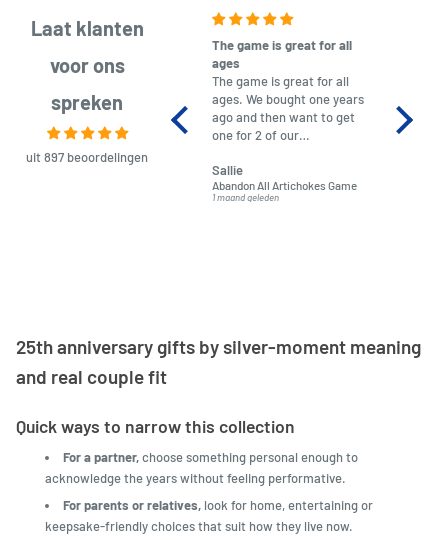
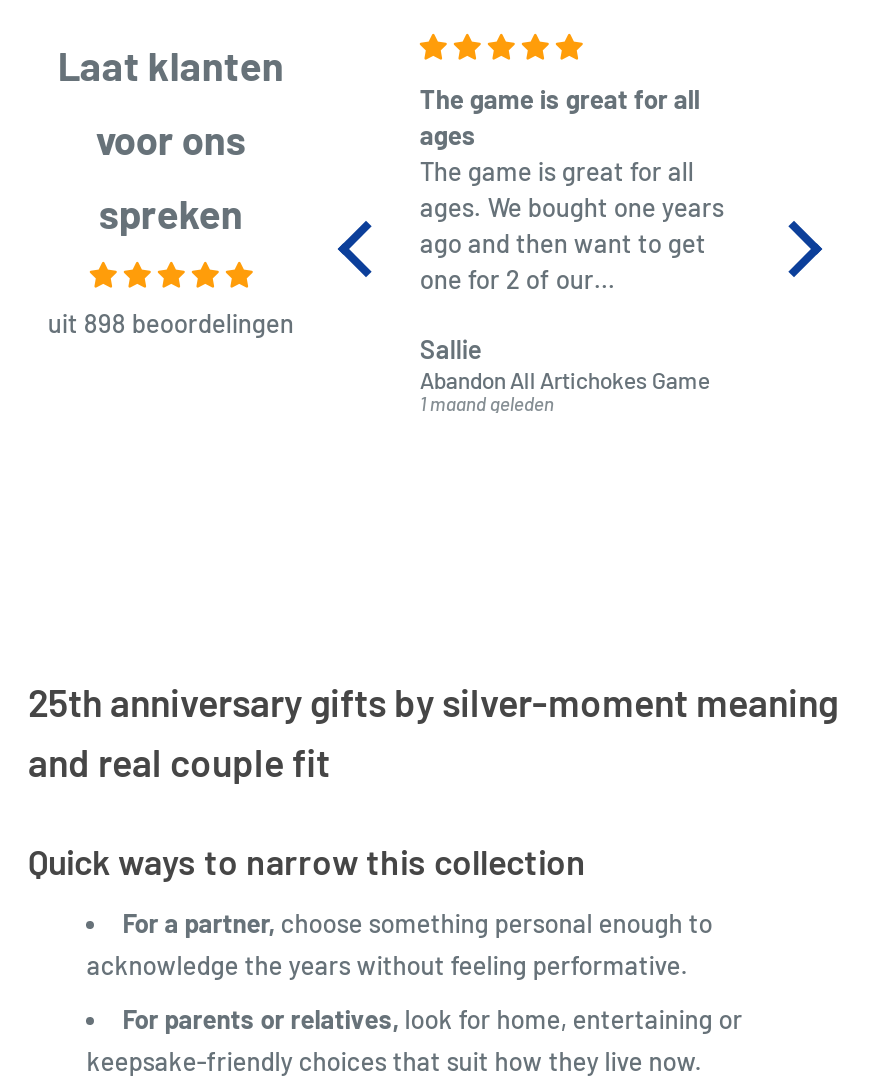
[26,149,148,165] uit 897 beoordelingen -> [48,307,294,339] uit 898 beoordelingen

